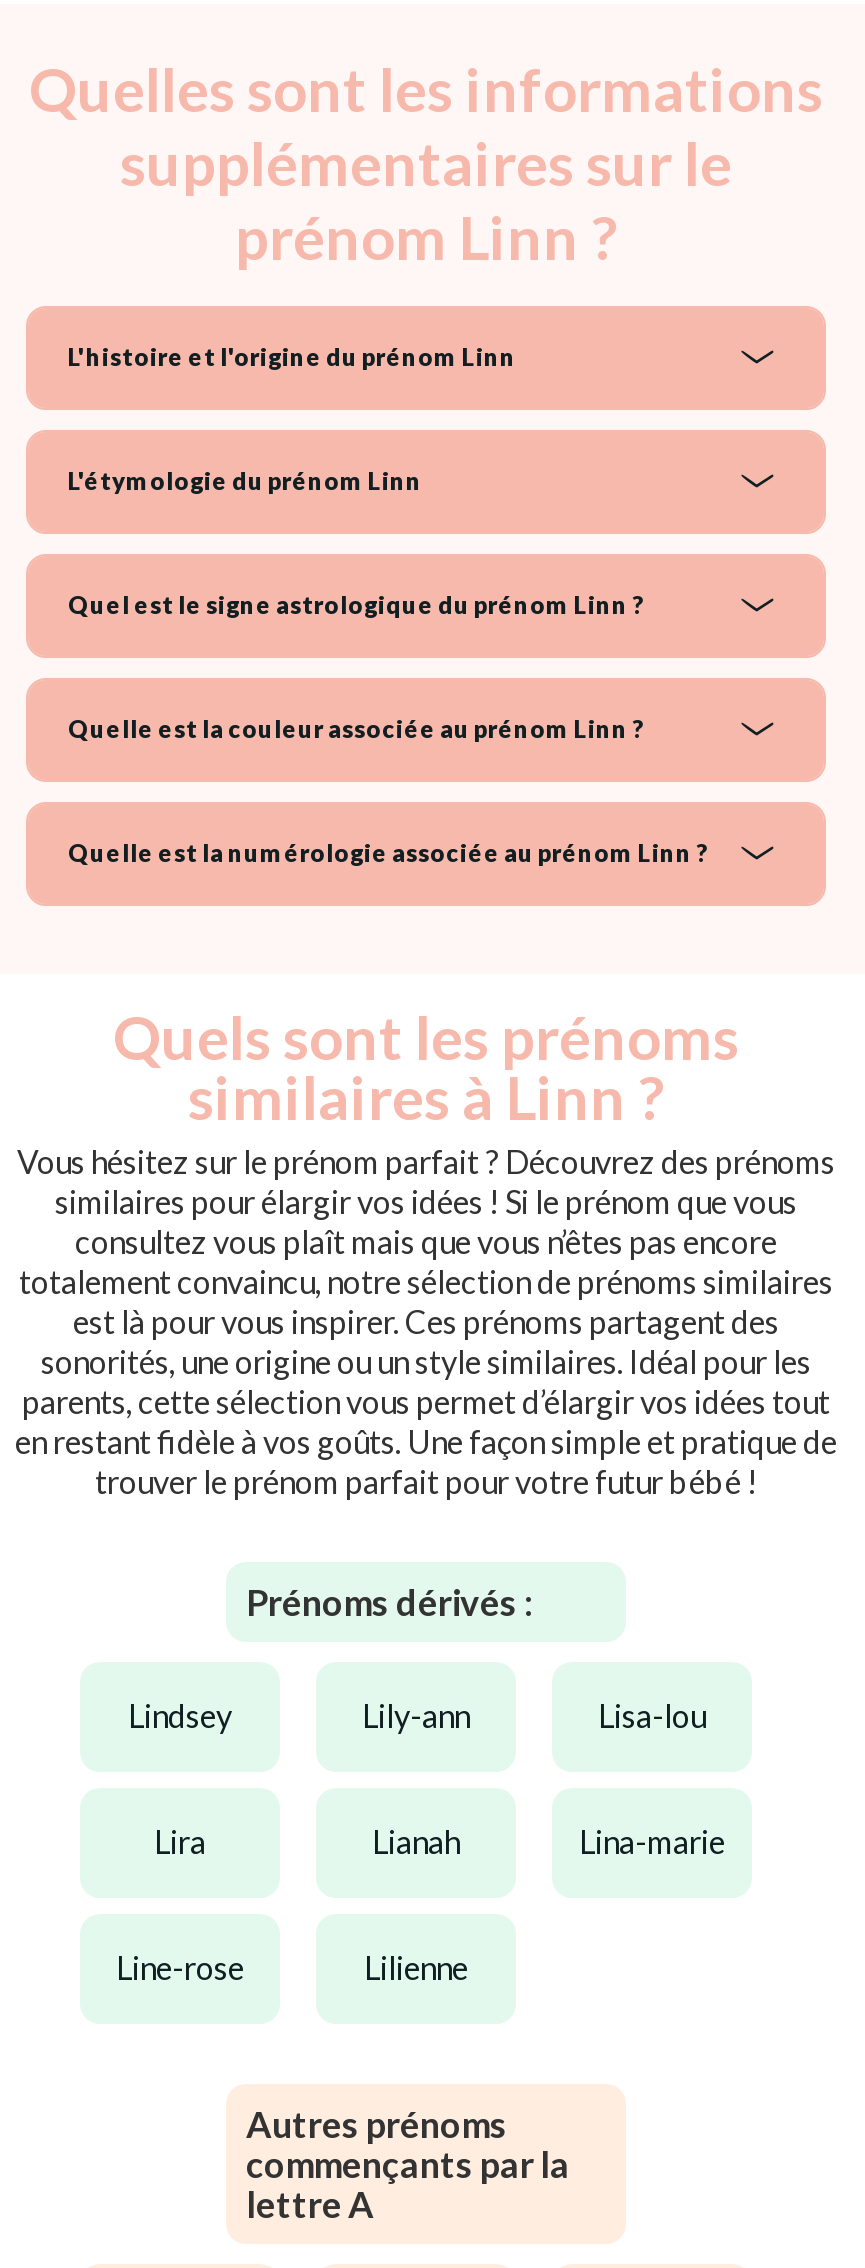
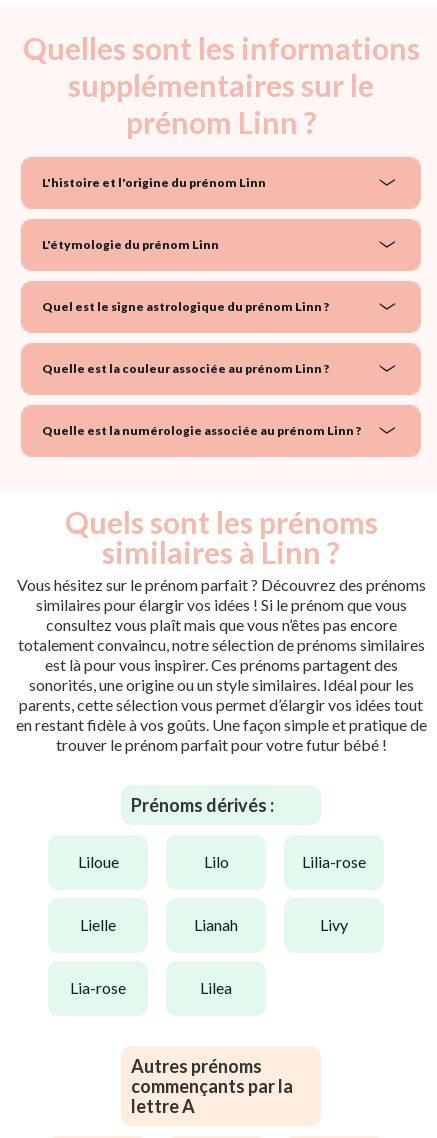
[144,1696,706,1734] lindsey | lily-ann | lisa-lou -> [85,852,366,871] liloue | lilo | lilia-rose
[170,1822,206,1860] lira -> [88,915,116,934] lielle
[595,1822,725,1860] lina-marie -> [328,915,348,934] livy
[132,1948,468,1986] line-rose | lilienne -> [78,978,232,997] lia-rose | lilea

